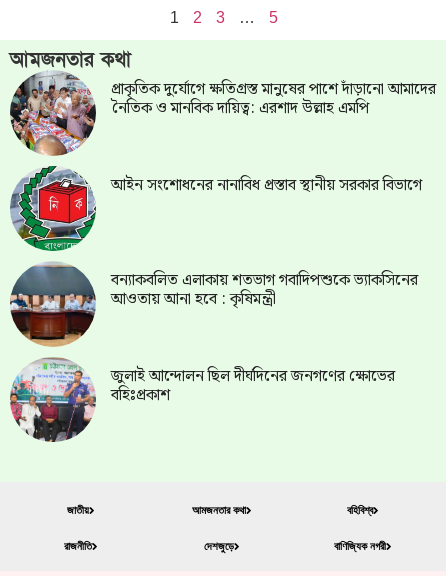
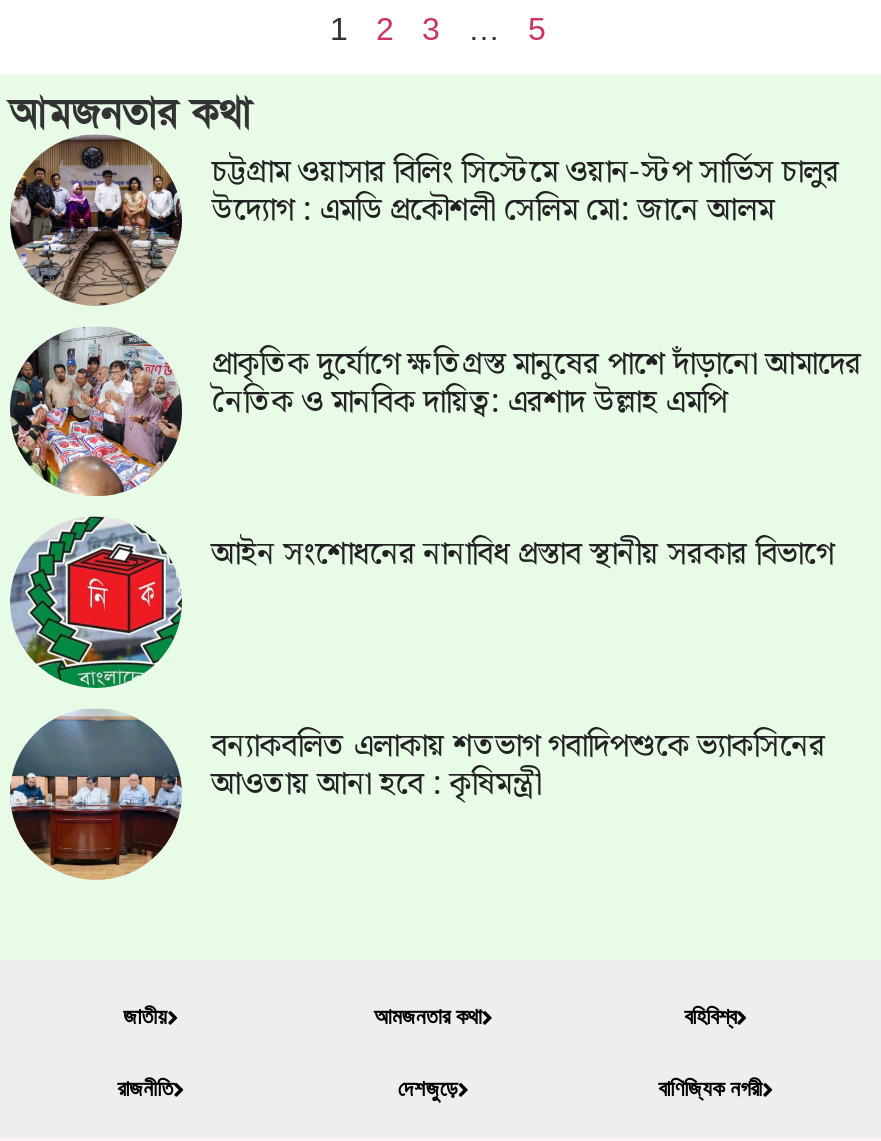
none -> [10,145,839,305] [image] | চট্টগ্রাম ওয়াসার বিলিং সিস্টেমে ওয়ান-স্টপ সার্ভিস চালুর | উদ্যোগ : এমডি প্রকৌশলী সেলিম মো: জানে আলম
moved [111,77,436,312] -> [211,340,861,810]: প্রাকৃতিক দুর্যোগে ক্ষতিগ্রস্ত মানুষের পাশে দাঁড়ানো আমাদের | নৈতিক ও মানবিক দায়িত্ব: এরশাদ উল্লাহ এমপি | আইন সংশোধনের নানাবিধ প্রস্তাব স্থানীয় সরকার বিভাগে | বন্যাকবলিত এলাকায় শতভাগ গবাদিপশুকে ভ্যাকসিনের | আওতায় আনা হবে : কৃষিমন্ত্রী
[10,357,395,443] [image] | জুলাই আন্দোলন ছিল দীর্ঘদিনের জনগণের ক্ষোভের | বহিঃপ্রকাশ -> none

